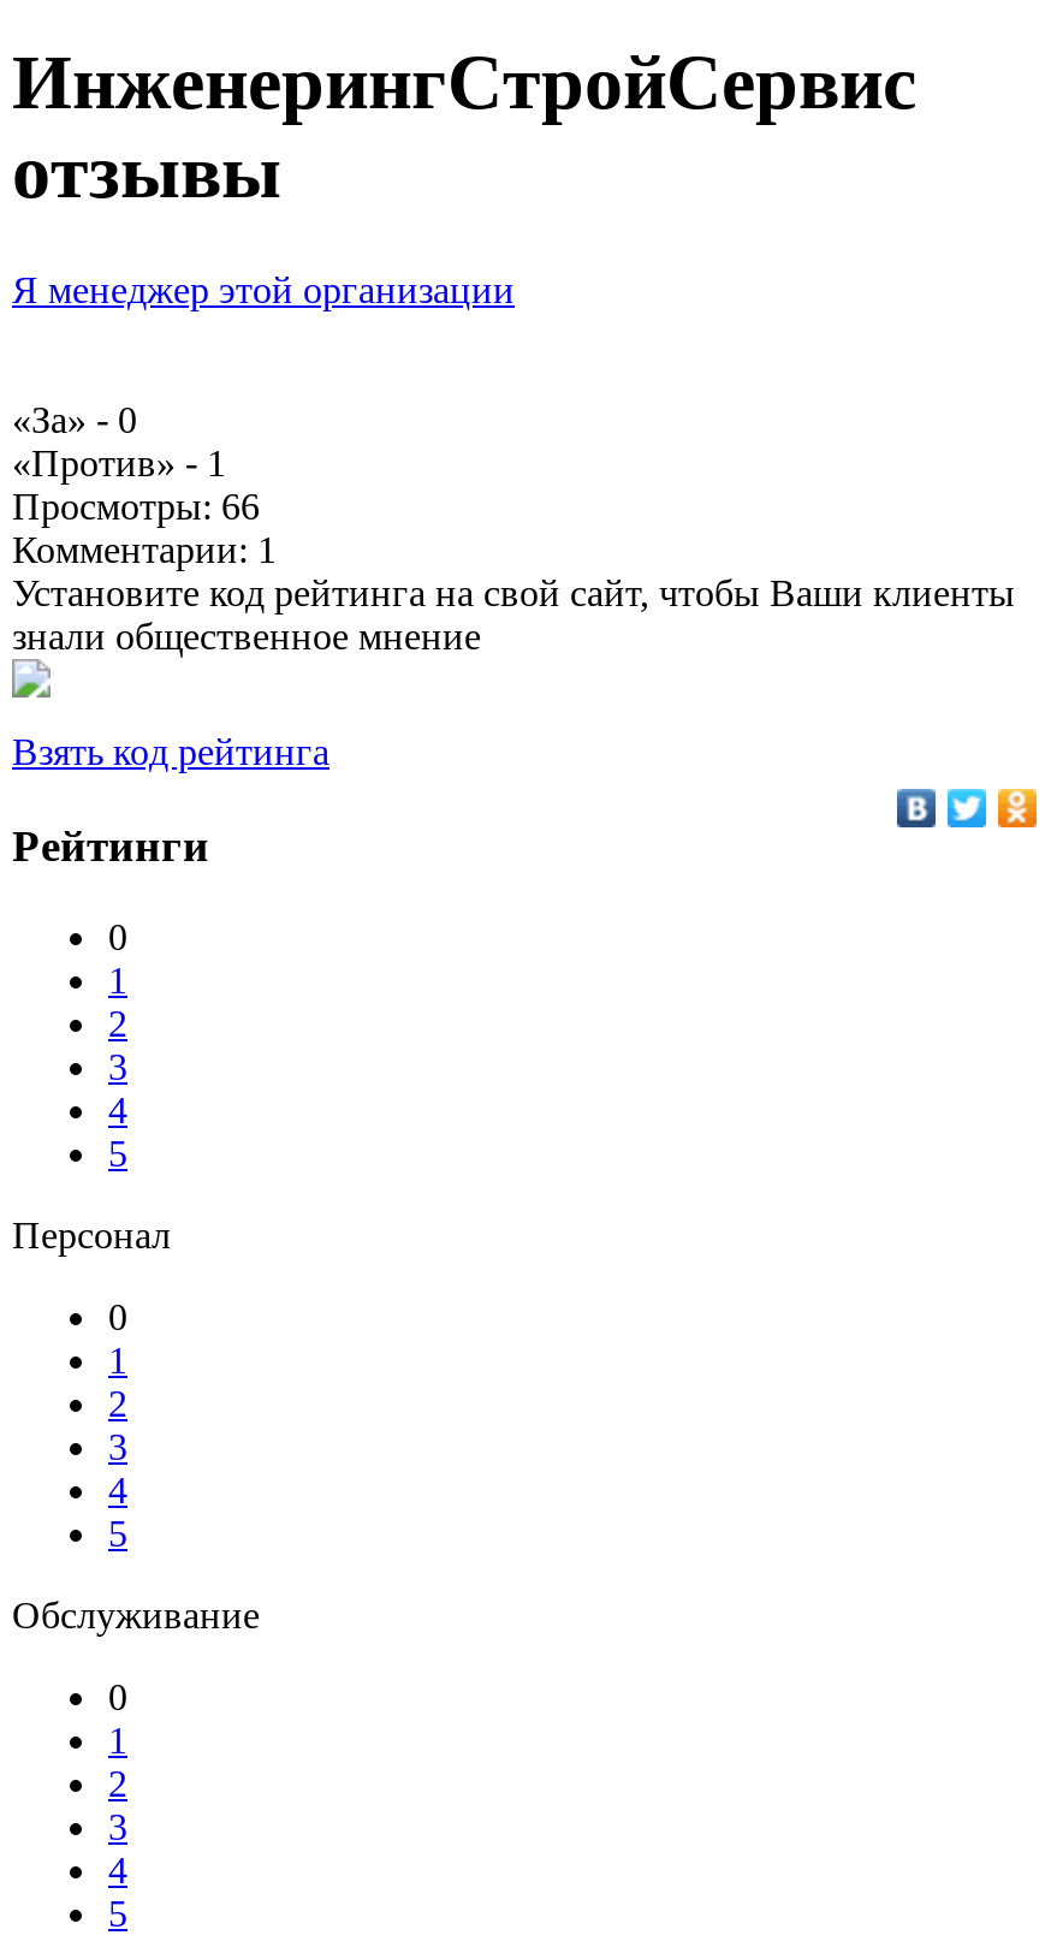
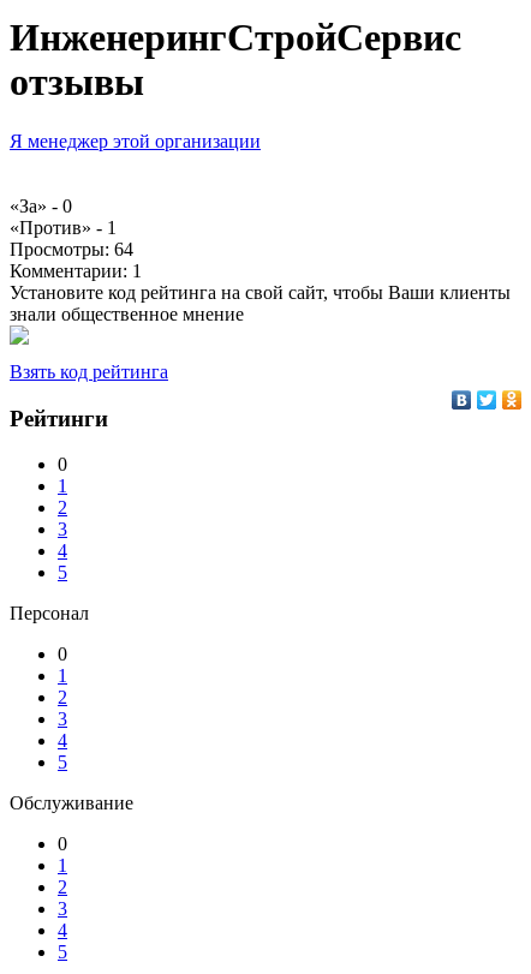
[12,486,260,526] Просмотры: 66 -> [10,239,133,259] Просмотры: 64

